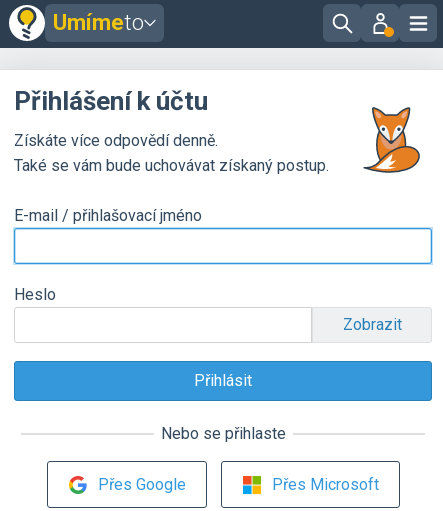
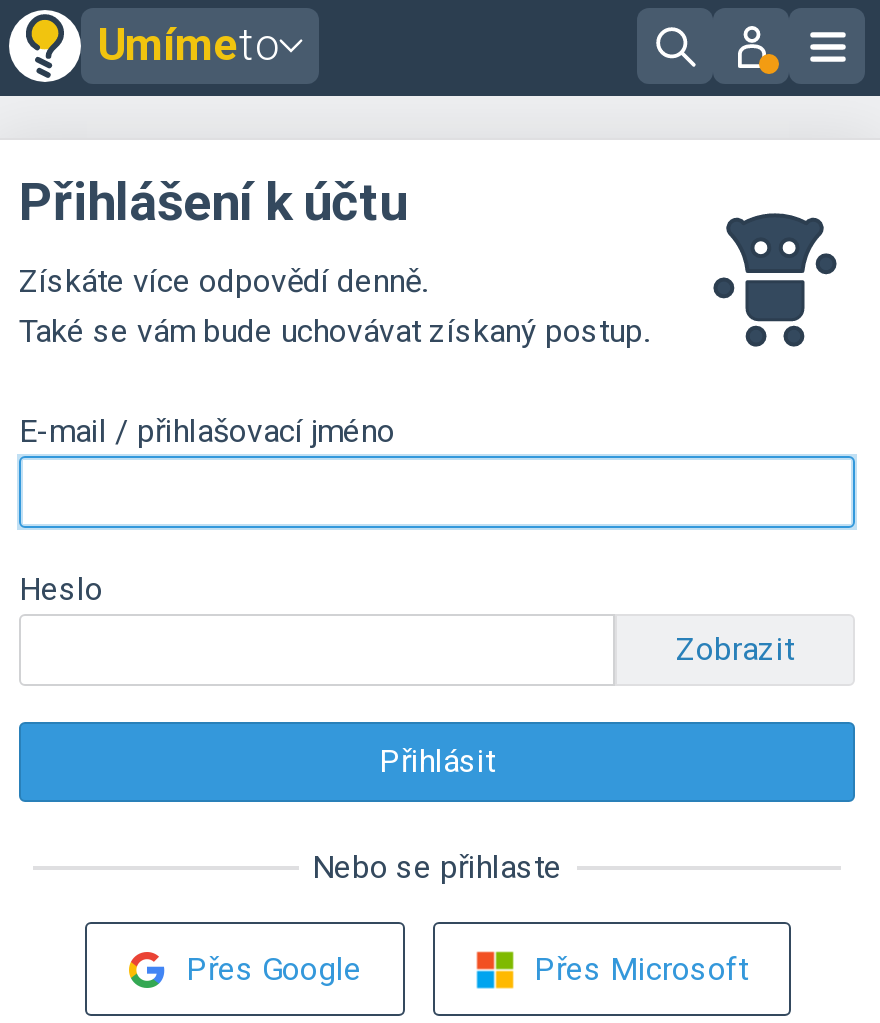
[361,106,423,174] [image] -> [711,210,839,348] [image]

